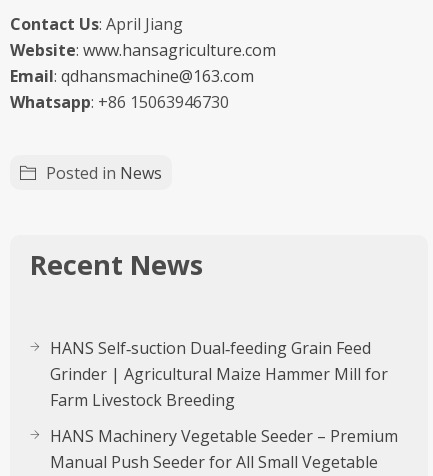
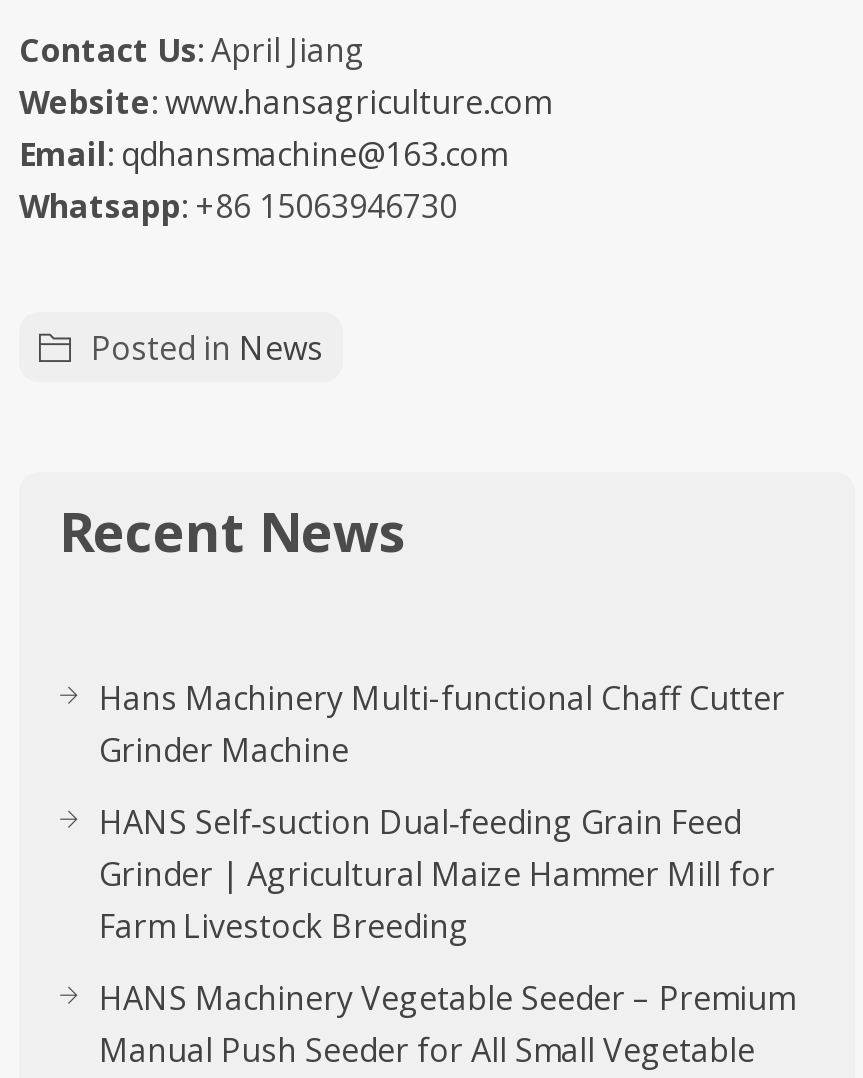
none -> [99,677,785,773] Hans Machinery Multi-functional Chaff Cutter | Grinder Machine

